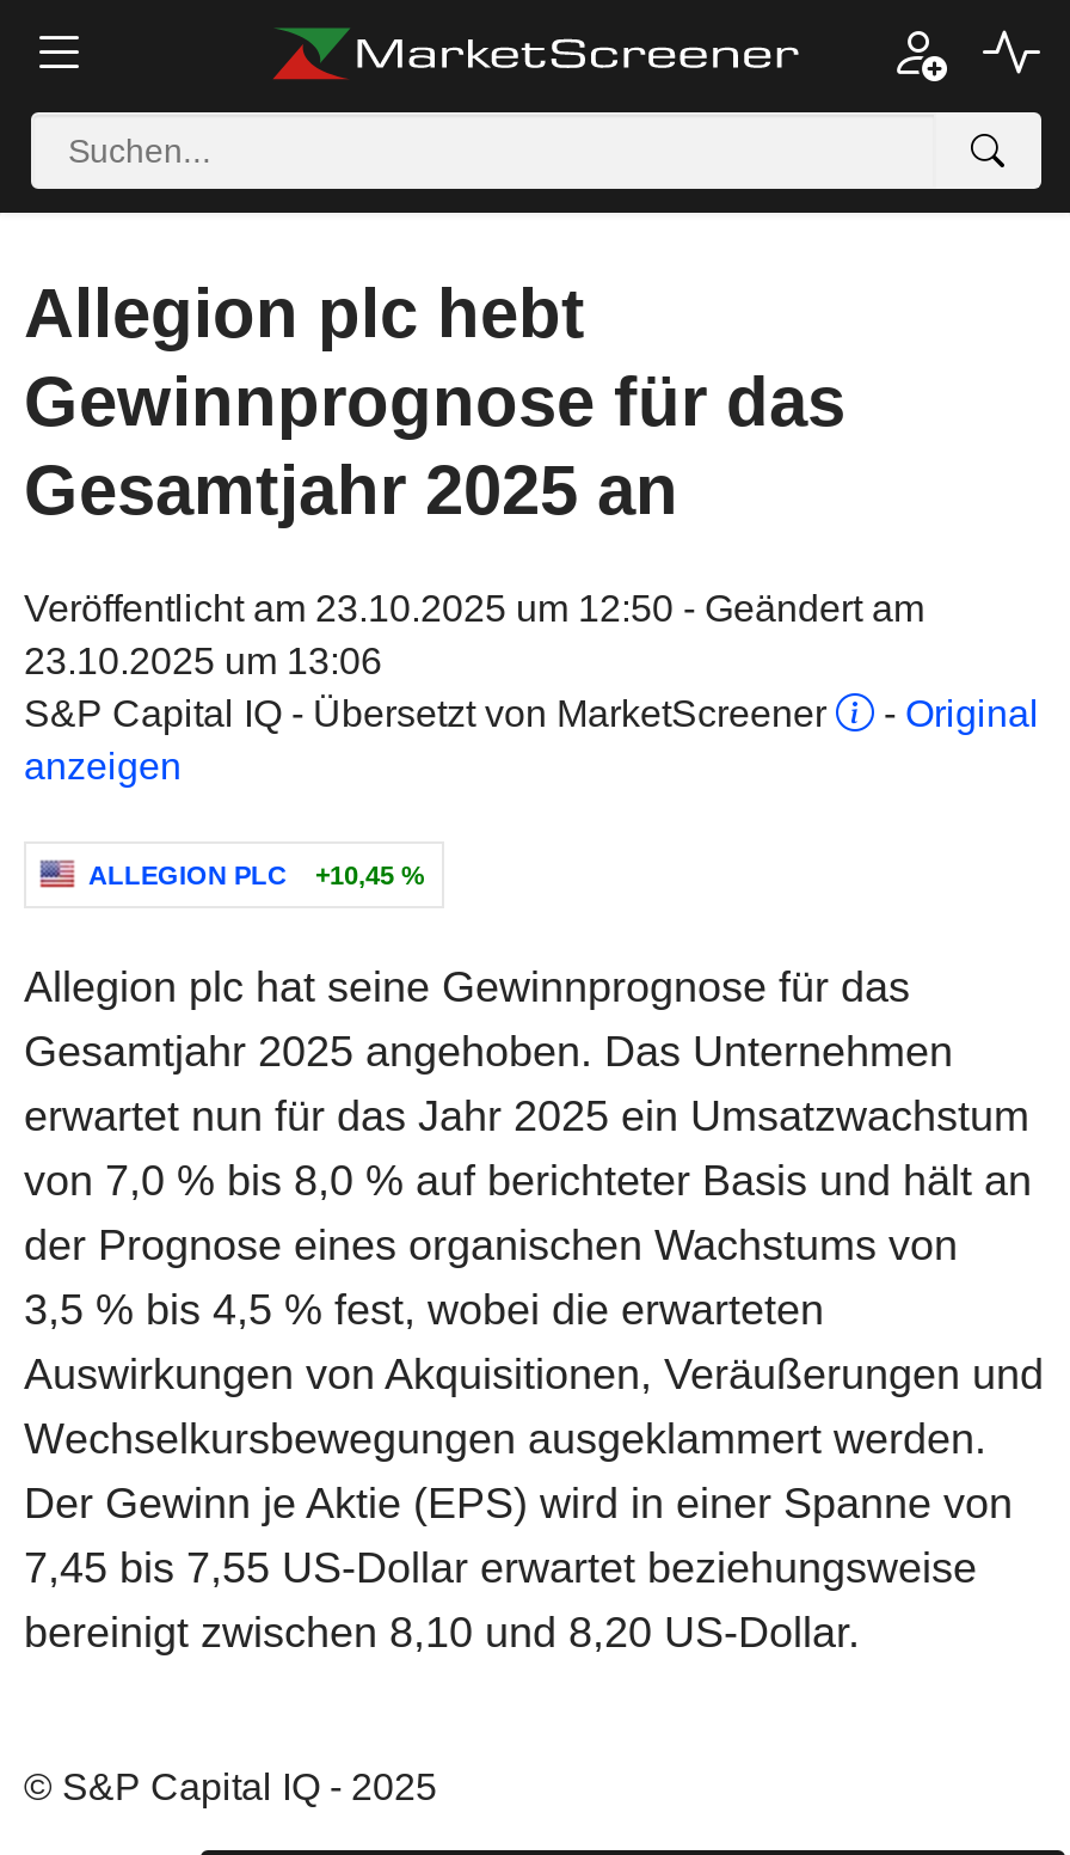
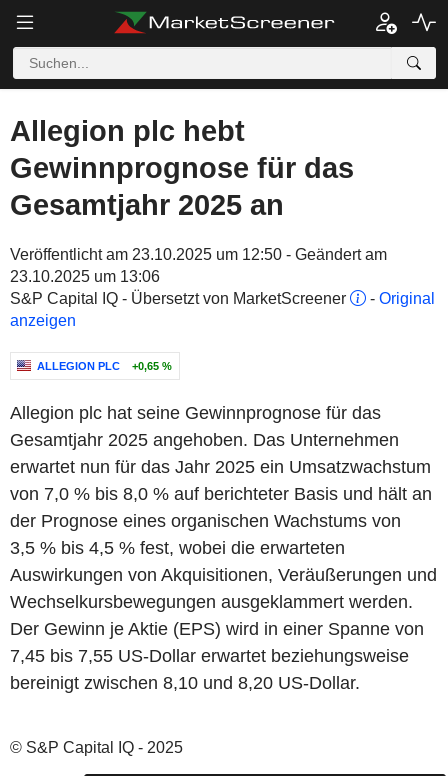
[88,861,425,889] ALLEGION PLC +10,45 % -> [37,360,172,372] ALLEGION PLC +0,65 %

